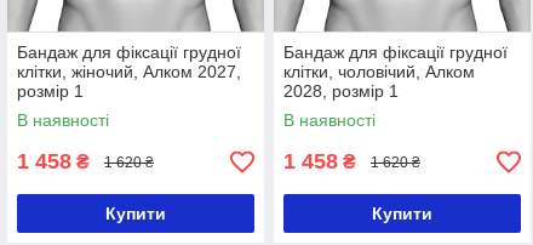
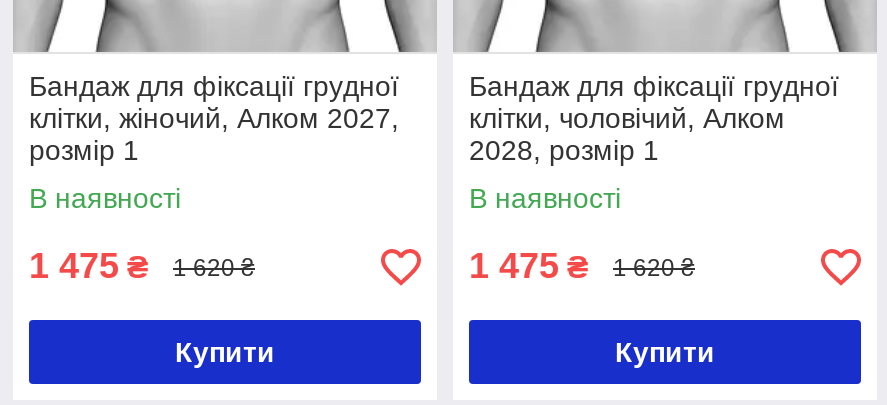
[17,150,90,174] 1 458 ₴ -> [29,247,149,287] 1 475 ₴
[283,150,356,174] 1 458 ₴ -> [469,247,589,287] 1 475 ₴

